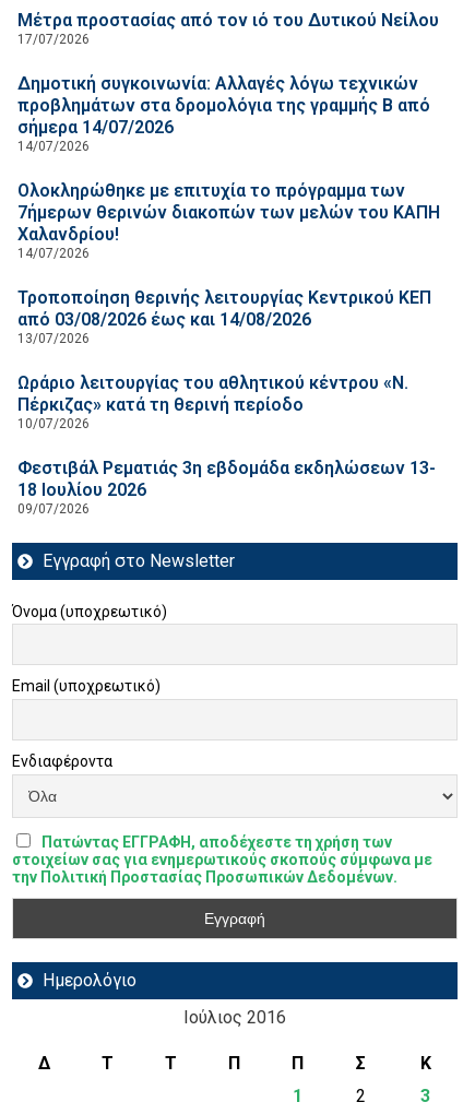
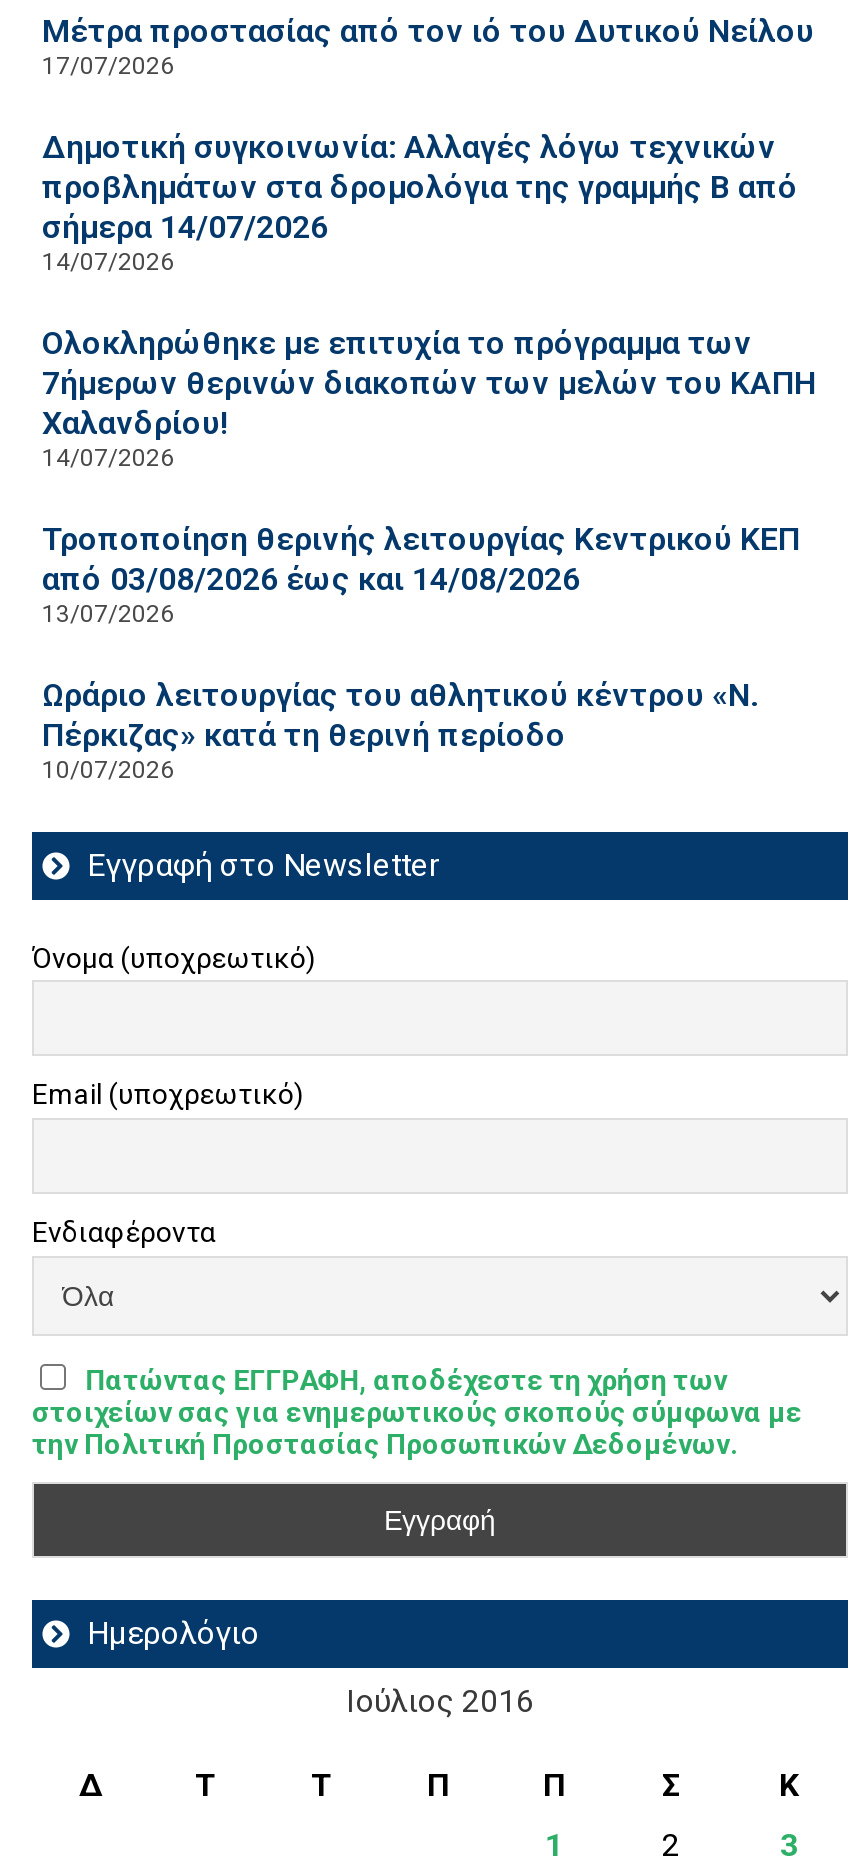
[17,457,436,516] Φεστιβάλ Ρεματιάς 3η εβδομάδα εκδηλώσεων 13- | 18 Ιουλίου 2026 | 09/07/2026 -> none

